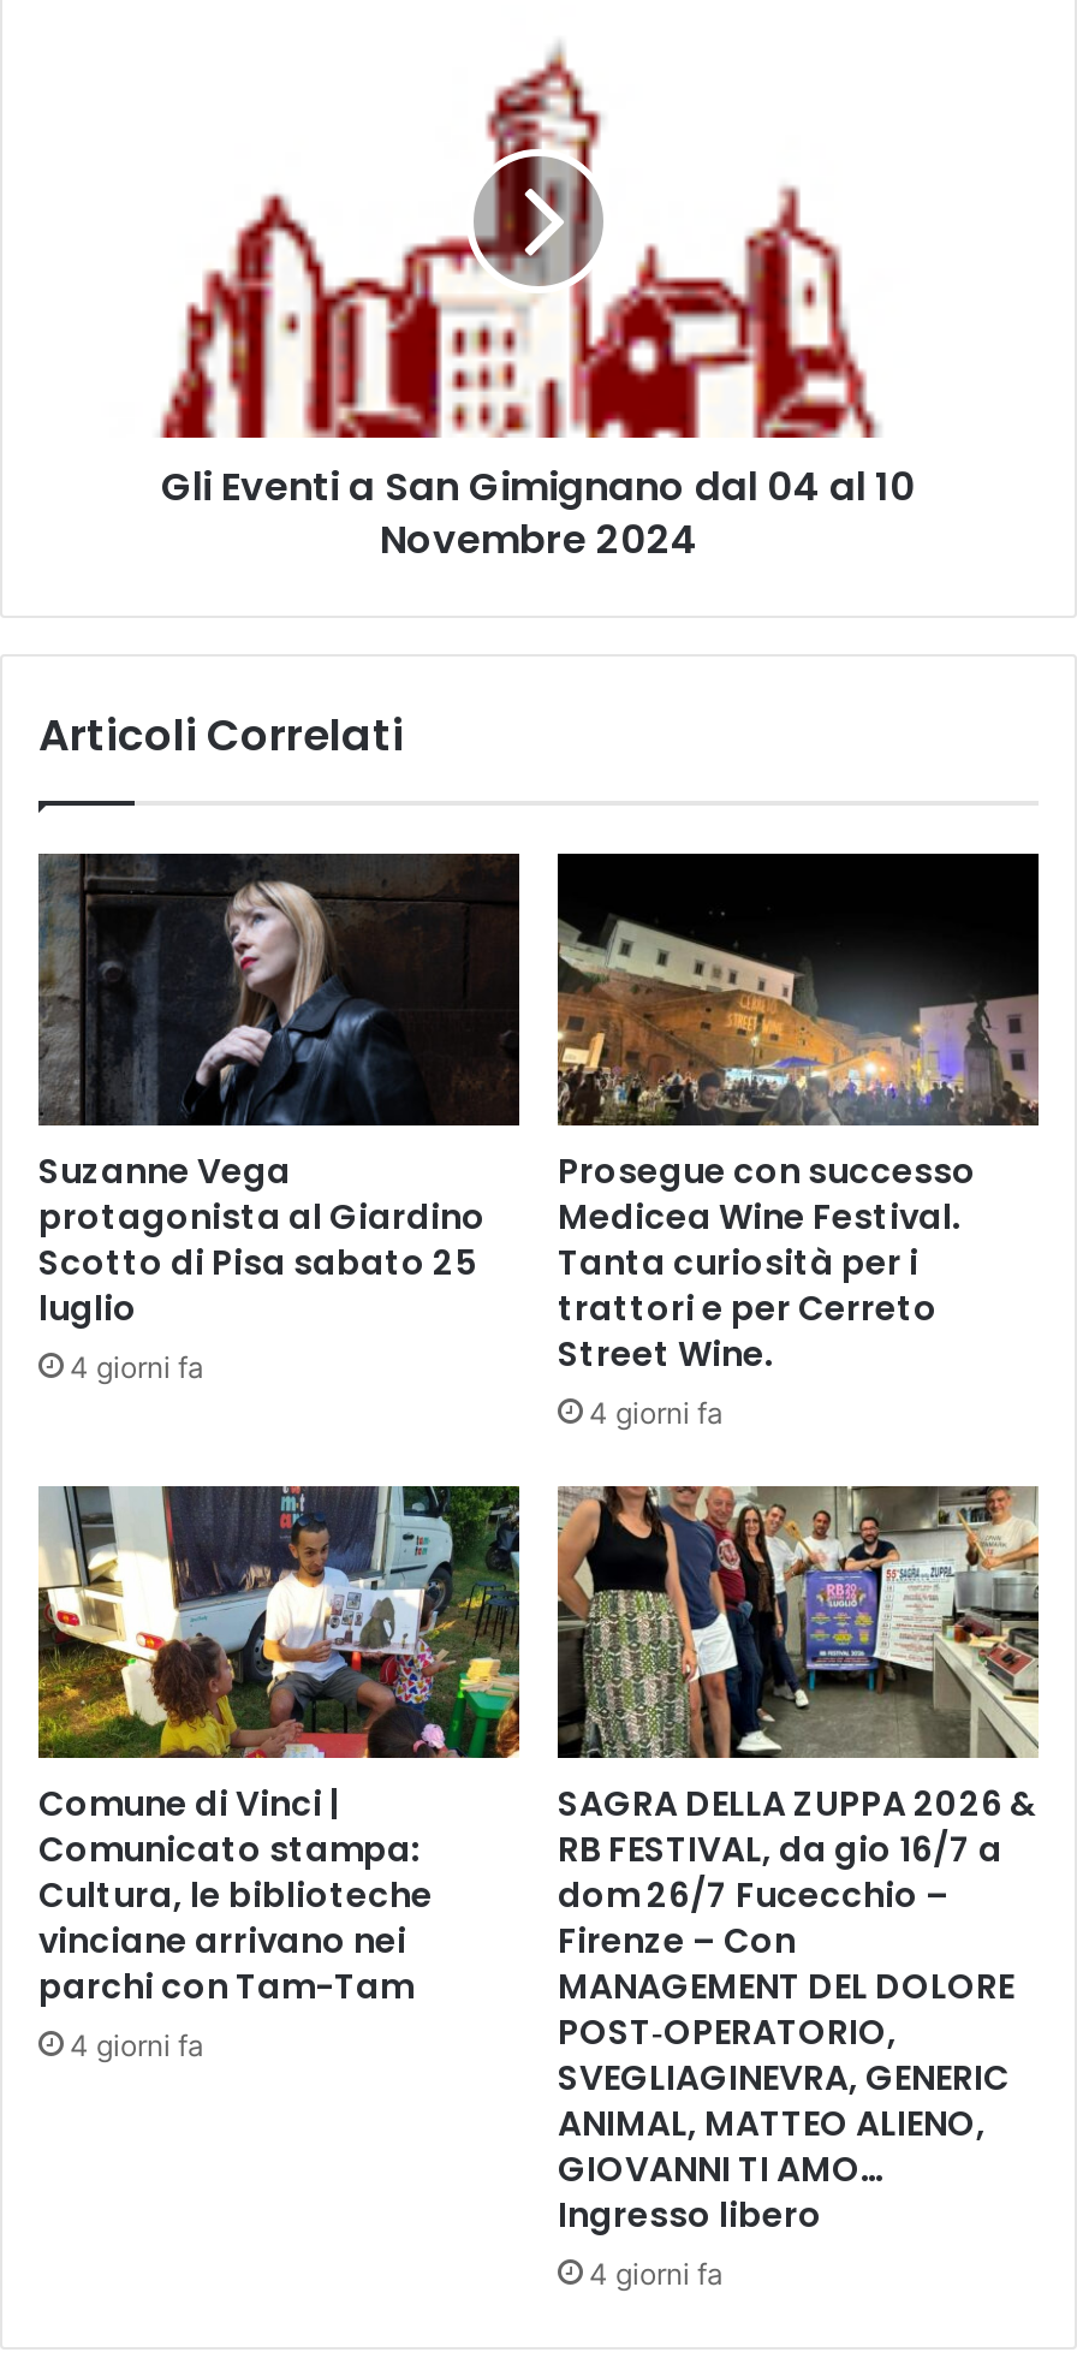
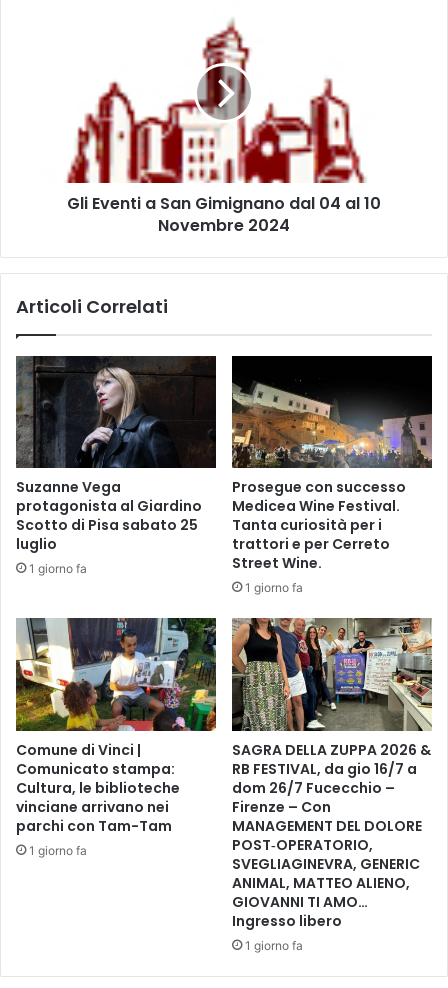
[70,1350,204,1386] 4 giorni fa -> [29,561,87,576] 1 giorno fa
[589,1396,724,1432] 4 giorni fa -> [245,580,303,595] 1 giorno fa
[70,2027,204,2063] 4 giorni fa -> [29,843,87,858] 1 giorno fa
[589,2256,724,2292] 4 giorni fa -> [245,938,303,953] 1 giorno fa

